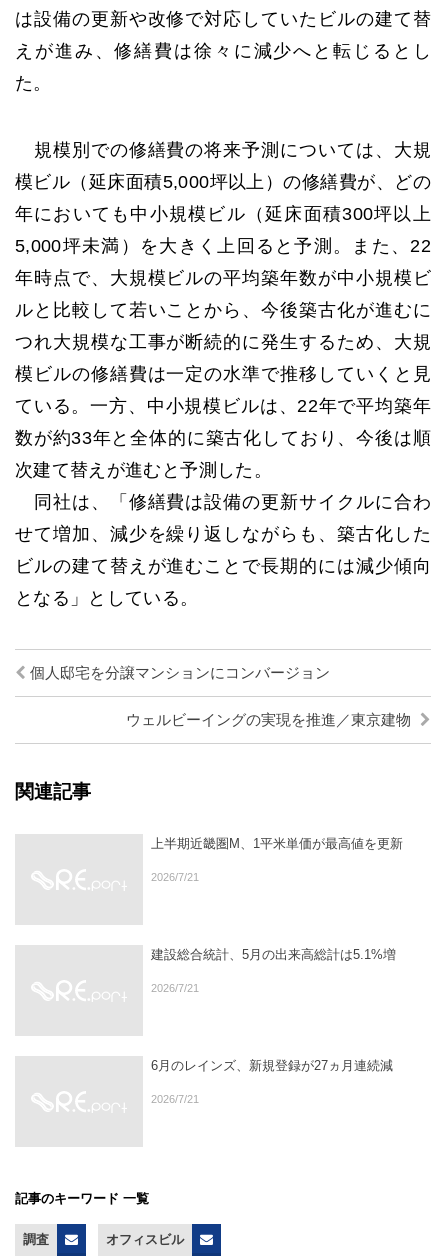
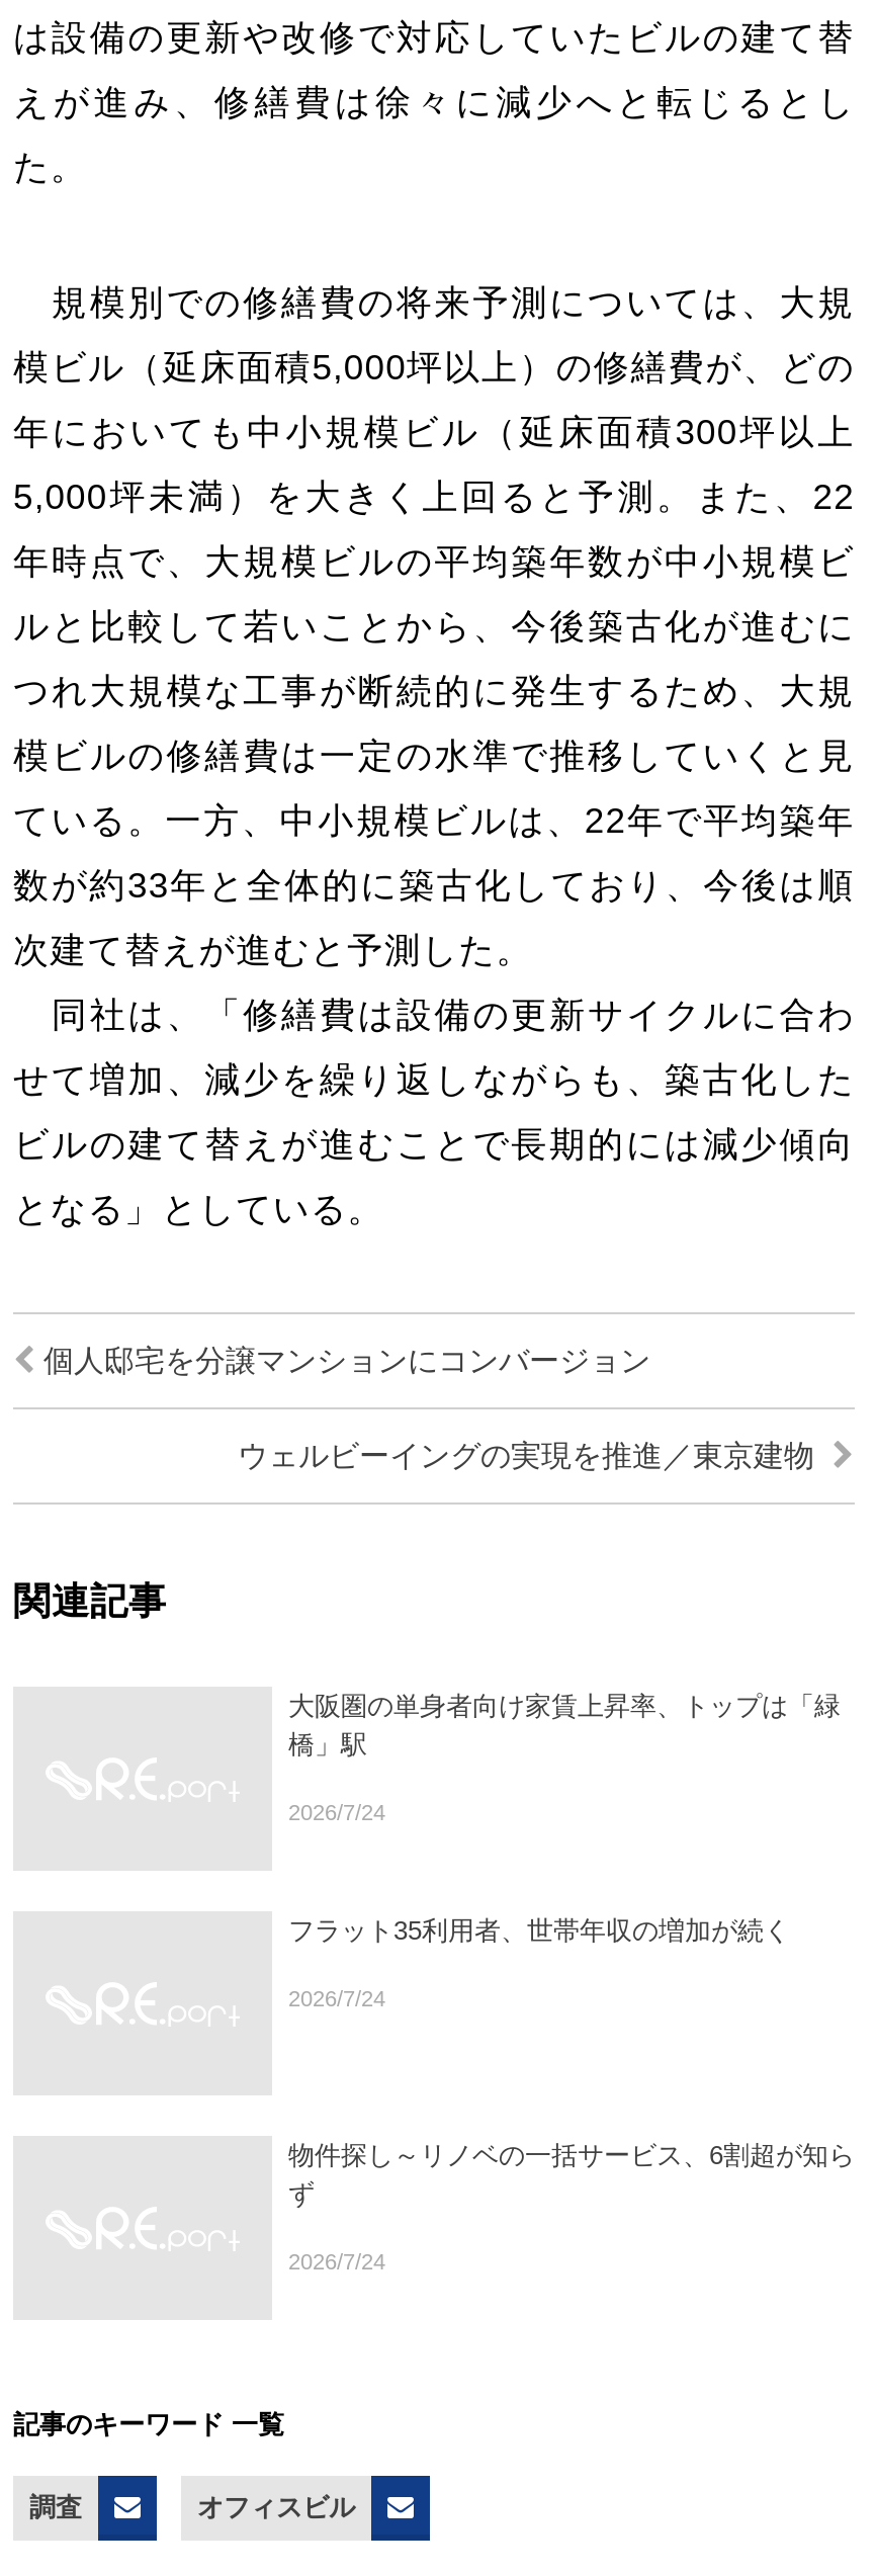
[151,836,403,851] 上半期近畿圏M、1平米単価が最高値を更新 -> [288,1691,841,1760] 大阪圏の単身者向け家賃上昇率、トップは「緑 | 橋」駅
[151,871,199,883] 2026/7/21 -> [288,1800,385,1825] 2026/7/24
[151,947,396,962] 建設総合統計、5月の出来高総計は5.1%増 -> [288,1916,790,1946] フラット35利用者、世帯年収の増加が続く
[151,982,199,994] 2026/7/21 -> [288,1987,385,2011] 2026/7/24
[151,1058,393,1073] 6月のレインズ、新規登録が27ヵ月連続減 -> [288,2140,855,2209] 物件探し～リノベの一括サービス、6割超が知ら | ず
[151,1093,199,1105] 2026/7/21 -> [288,2250,385,2274] 2026/7/24

